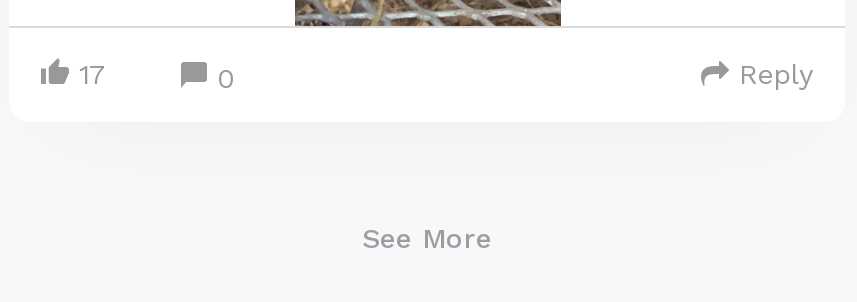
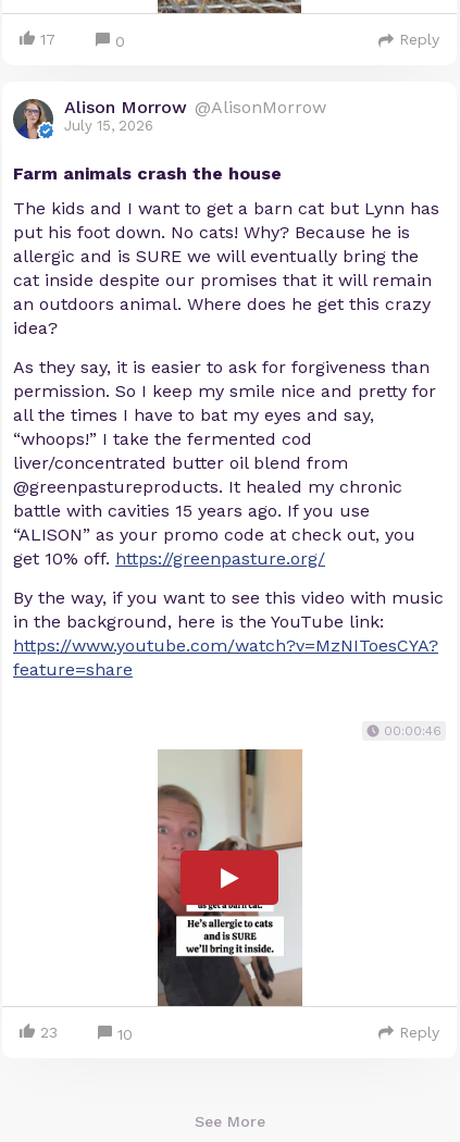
none -> [12,97,444,739] [image] | Alison Morrow @AlisonMorrow | July 15, 2026 | Farm animals crash the house | The kids and I want to get a barn cat but Lynn has | put his foot down. No cats! Why? Because he is | allergic and is SURE we will eventually bring the | cat inside despite our promises that it will remain | an outdoors animal. Where does he get this crazy | idea? | As they say, it is easier to ask for forgiveness than | permission. So I keep my smile nice and pretty for | all the times I have to bat my eyes and say, | “whoops!” I take the fermented cod | liver/concentrated butter oil blend from | @greenpastureproducts. It healed my chronic | battle with cavities 15 years ago. If you use | “ALISON” as your promo code at check out, you | get 10% off. https://greenpasture.org/ | By the way, if you want to see this video with music | in the background, here is the YouTube link: | https://www.youtube.com/watch?v=MzNIToesCYA? | feature=share | 00:00:46
none -> [40,748,439,1042] [image] | 23 | 10 | Reply

